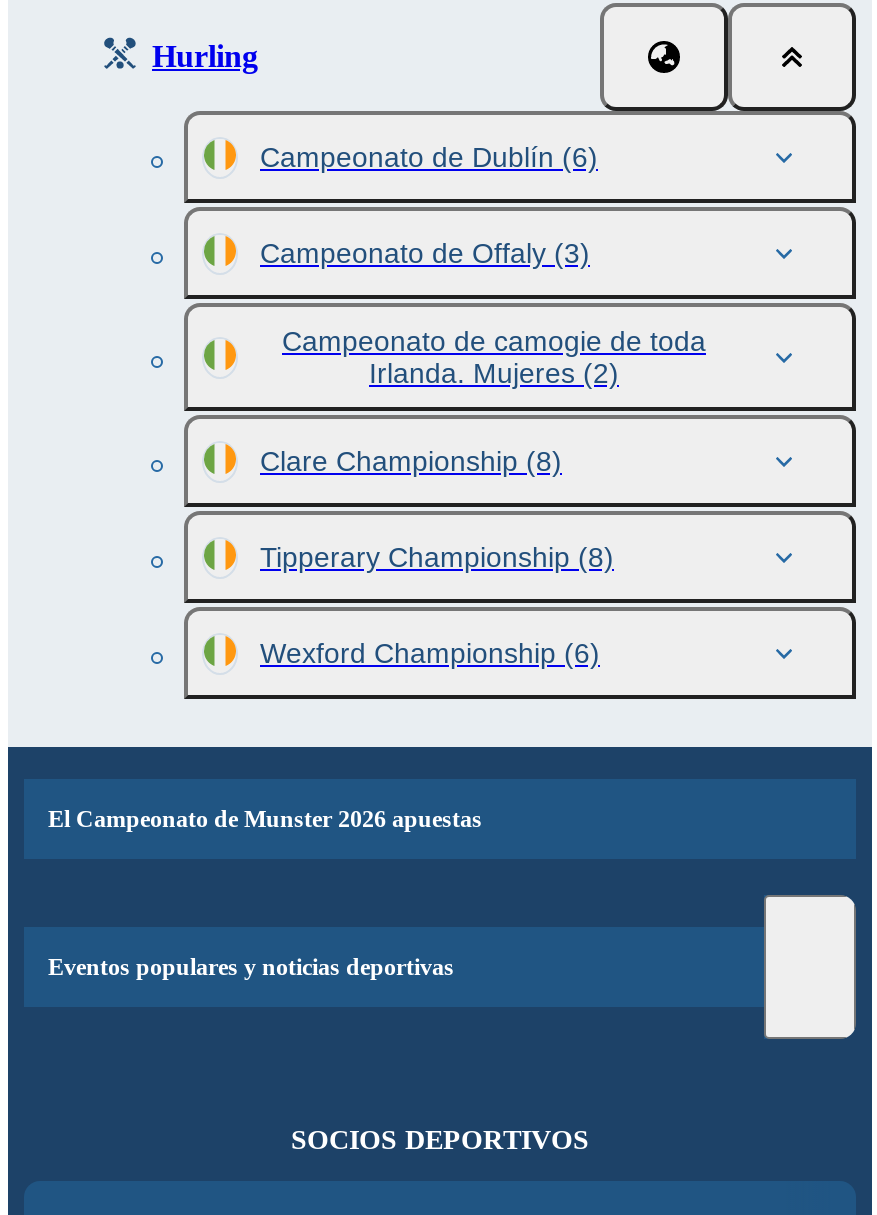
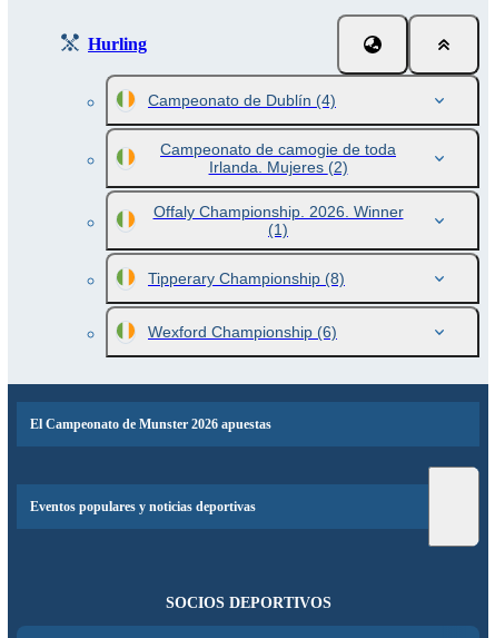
[260,141,598,269] Campeonato de Dublín (6) | Campeonato de Offaly (3) -> [148,91,336,109] Campeonato de Dublín (4)
[260,445,562,477] Clare Championship (8) -> [153,203,403,238] Offaly Championship. 2026. Winner | (1)

